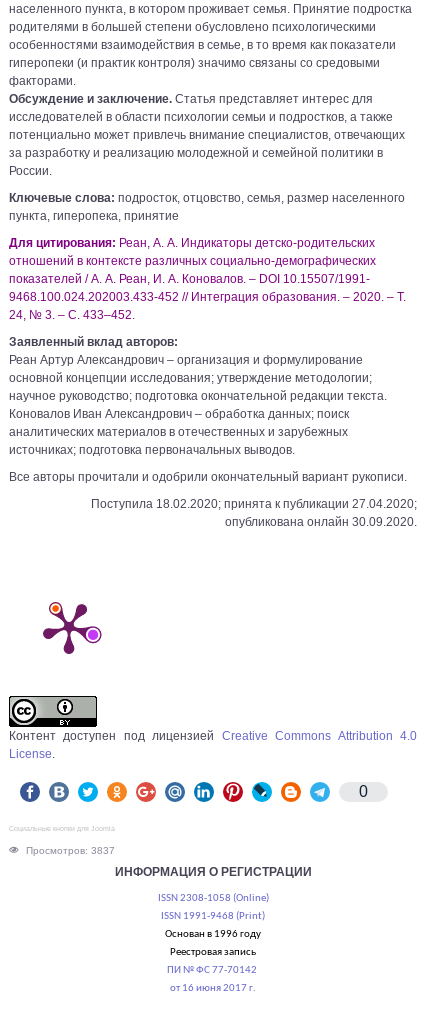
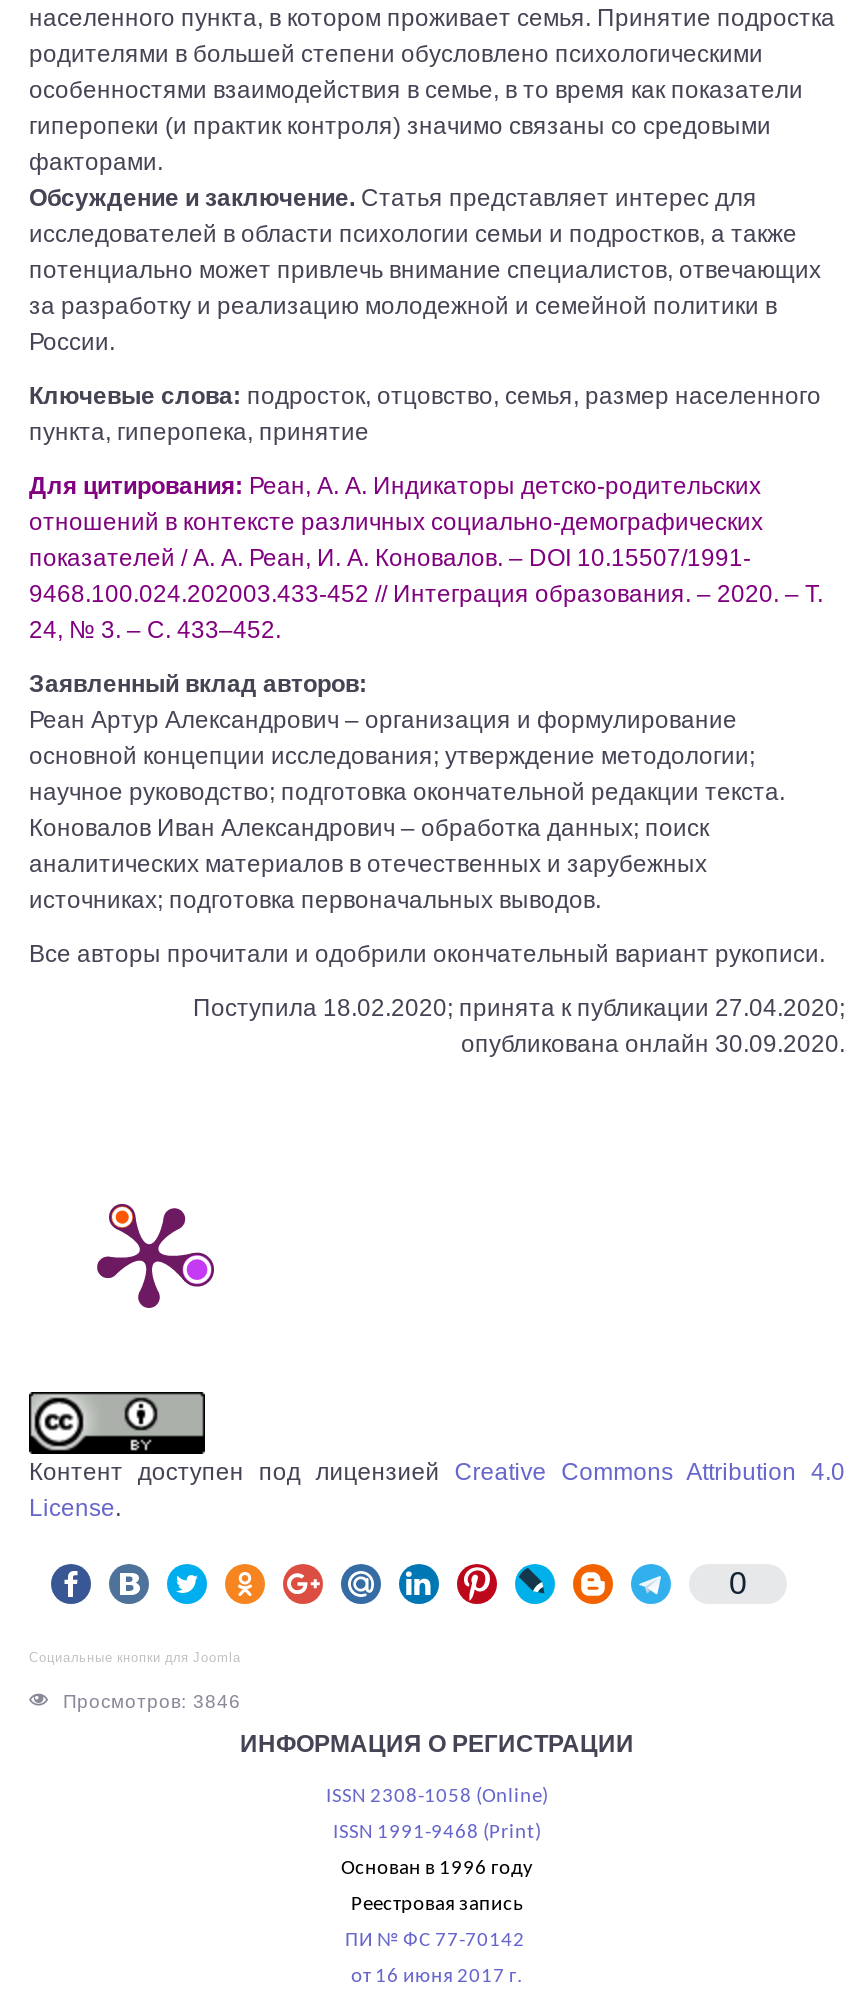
[26,845,115,856] Просмотров: 3837 -> [63,1690,241,1712] Просмотров: 3846

